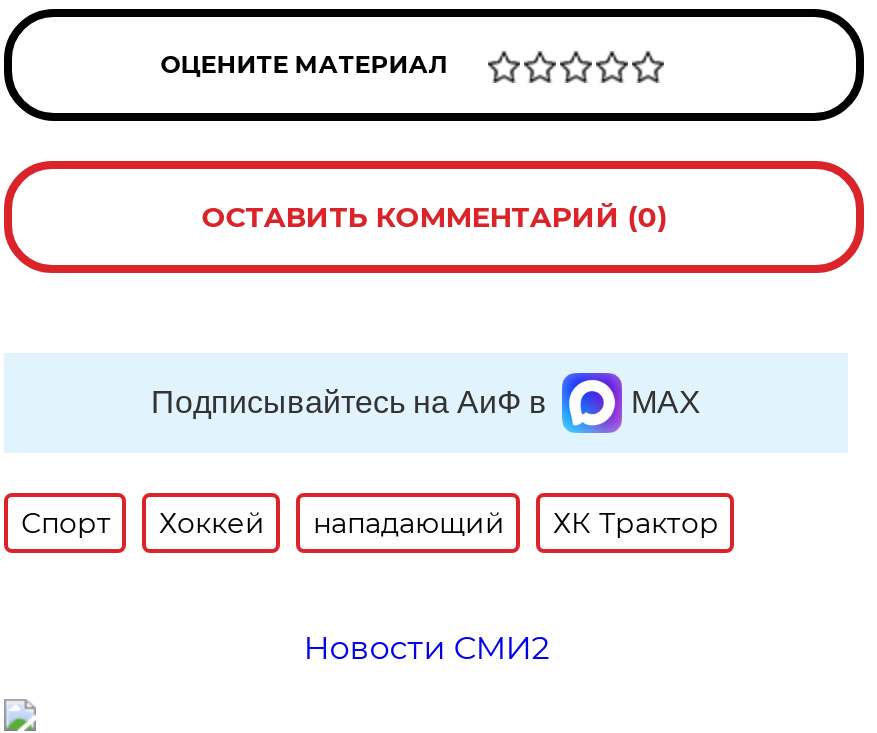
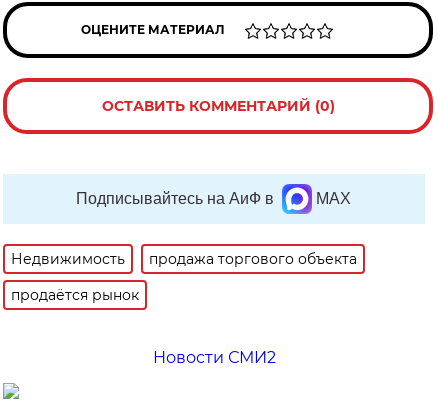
[21,505,719,541] Спорт | Хоккей | нападающий | ХК Трактор -> [11,250,357,304] Недвижимость | продажа торгового объекта | продаётся рынок

